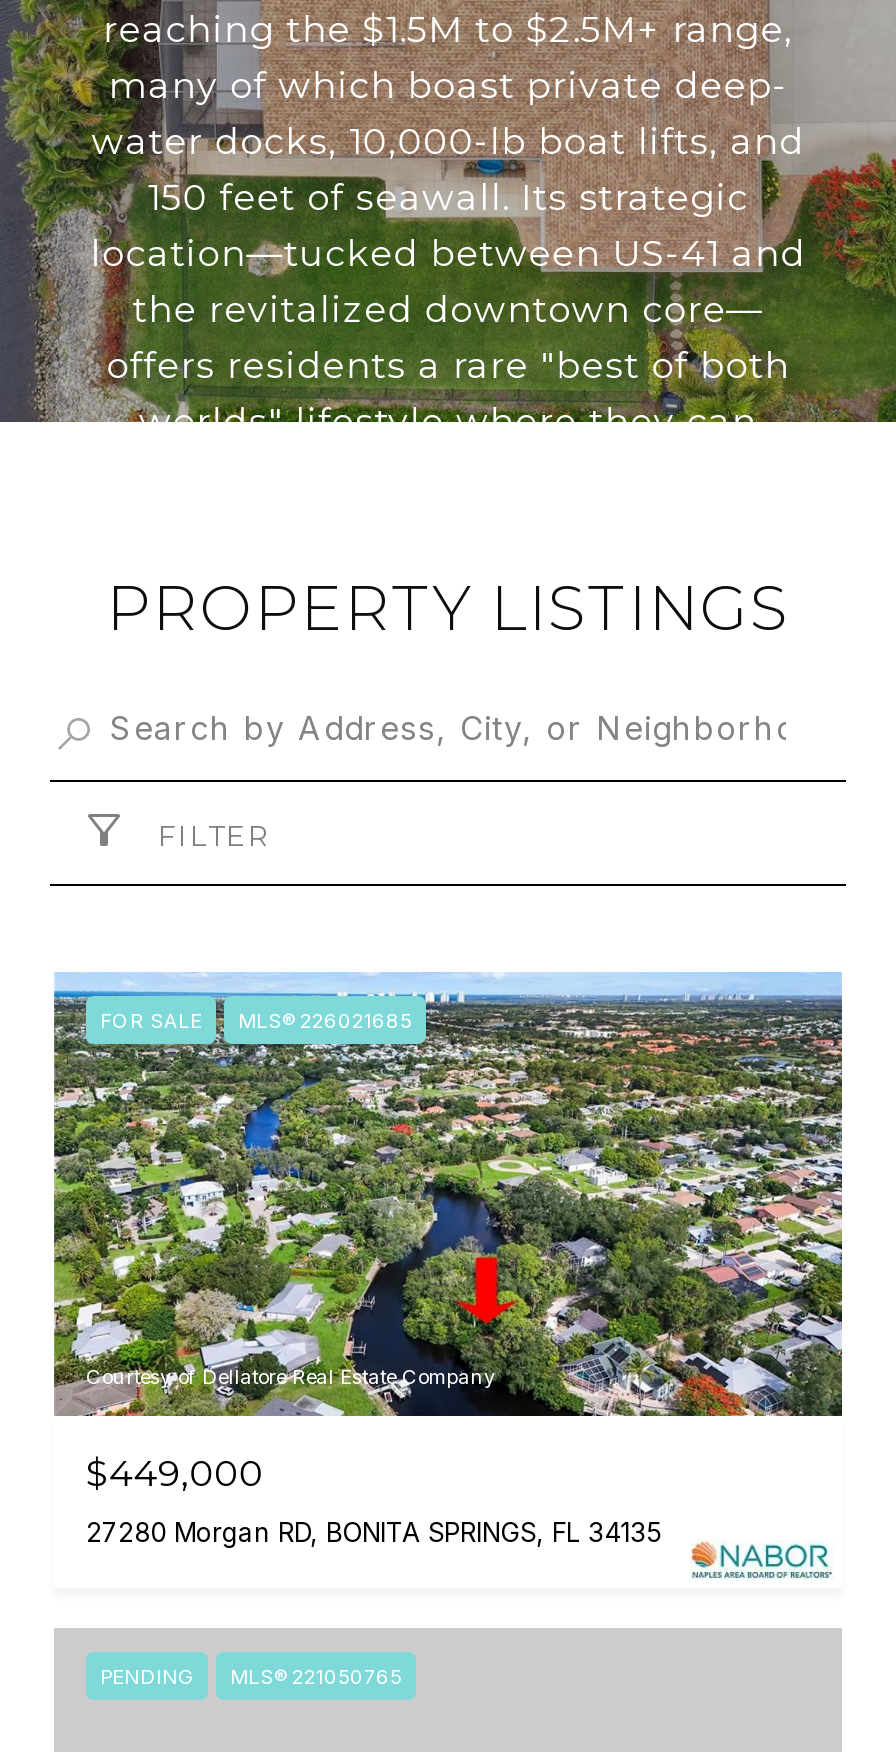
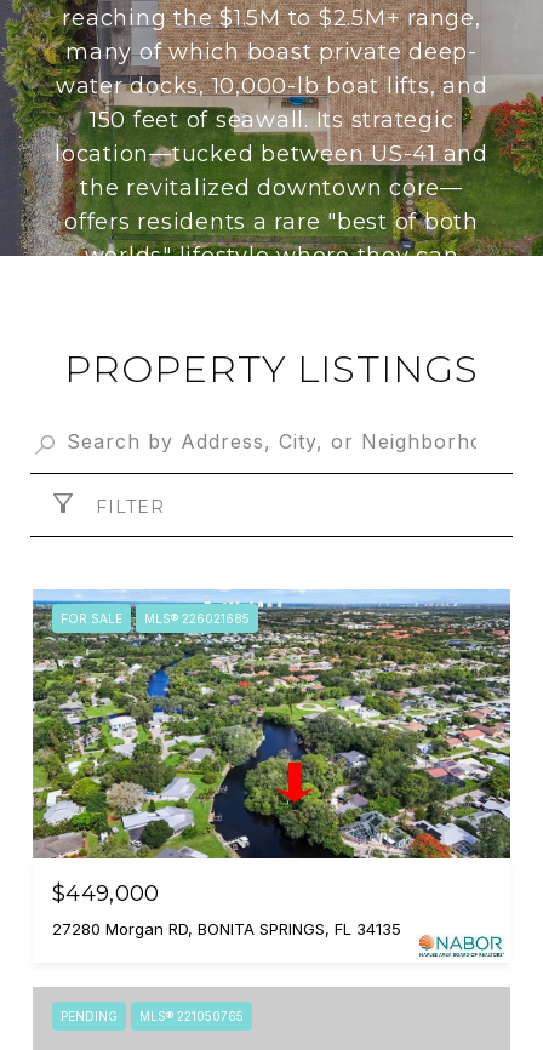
[86,1363,496,1387] Courtesy of Dellatore Real Estate Company -> none

